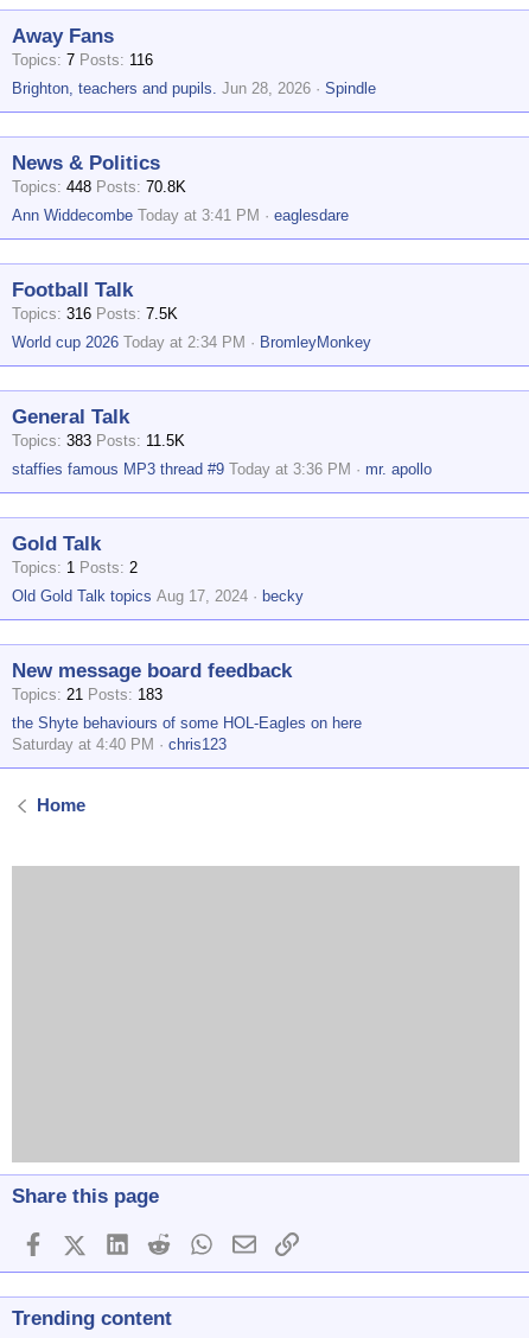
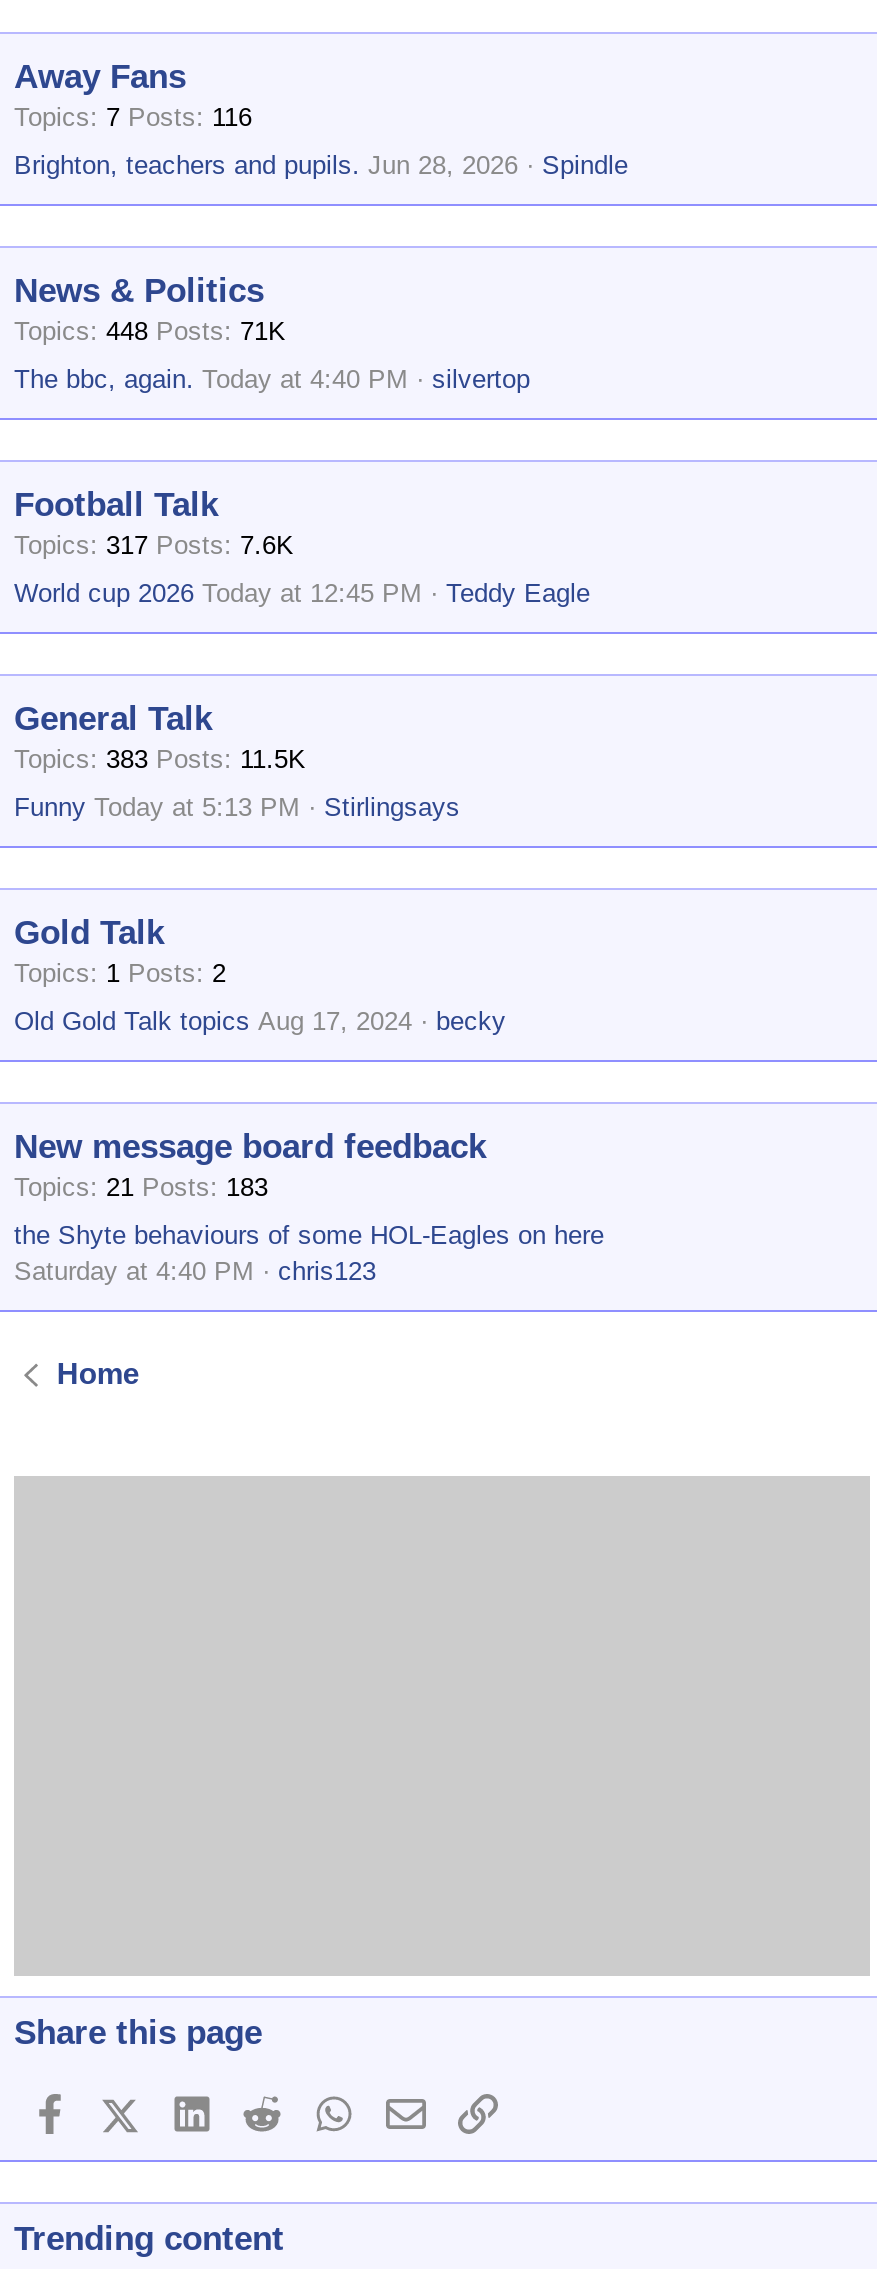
[12,178,186,196] Topics 448 Posts 70.8K -> [14,316,286,346] Topics 448 Posts 71K
[12,206,349,224] Ann Widdecombe Today at 3:41 PM | eaglesdare -> [14,364,530,394] The bbc, again. Today at 4:40 PM | silvertop
[12,305,178,323] Topics 316 Posts 7.5K -> [14,530,294,560] Topics 317 Posts 7.6K
[12,333,371,351] World cup 2026 Today at 2:34 PM | BromleyMonkey -> [14,578,590,608] World cup 2026 Today at 12:45 PM | Teddy Eagle
[12,460,432,478] staffies famous MP3 thread #9 Today at 3:36 PM | mr. apollo -> [14,792,460,822] Funny Today at 5:13 PM | Stirlingsays

